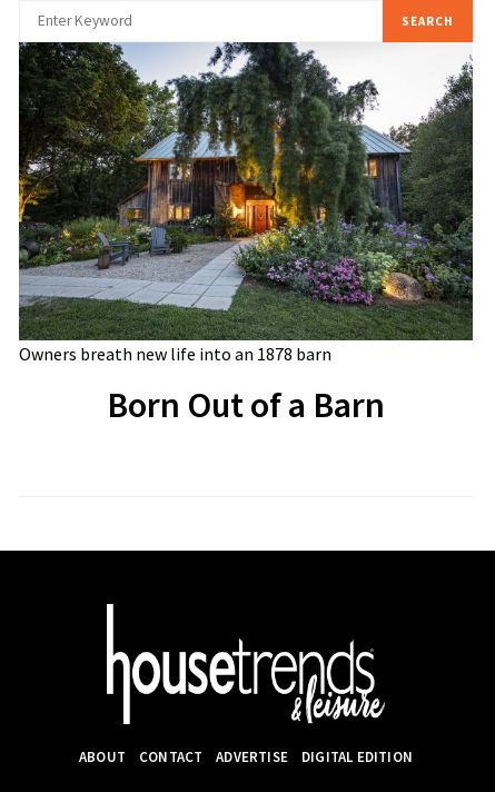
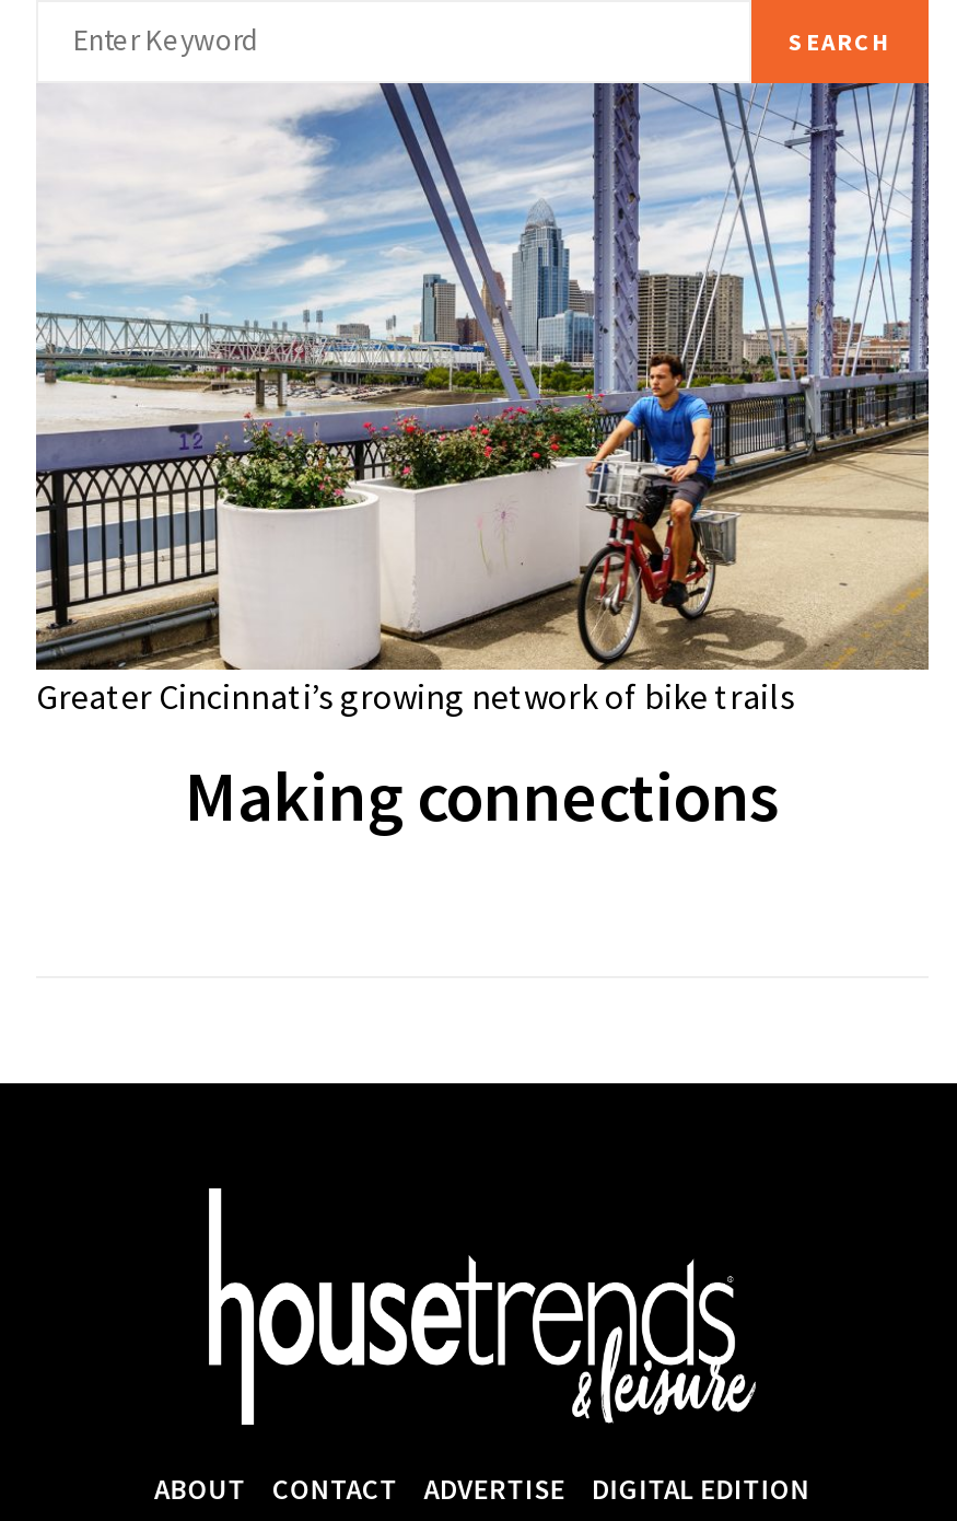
[18,41,474,427] [image] | Owners breath new life into an 1878 barn | Born Out of a Barn -> [34,81,931,840] [image] | Greater Cincinnati’s growing network of bike trails | Making connections

